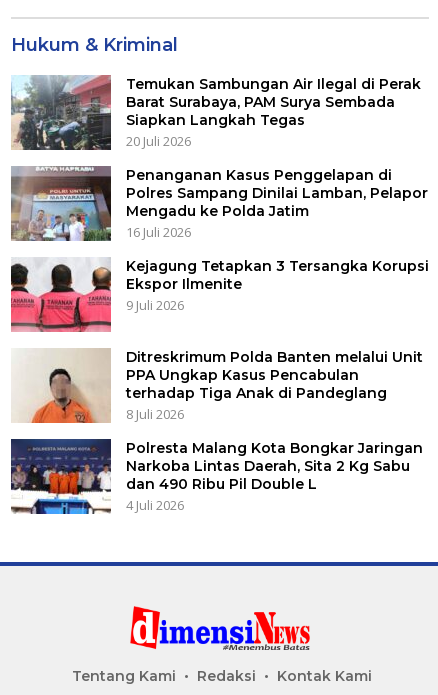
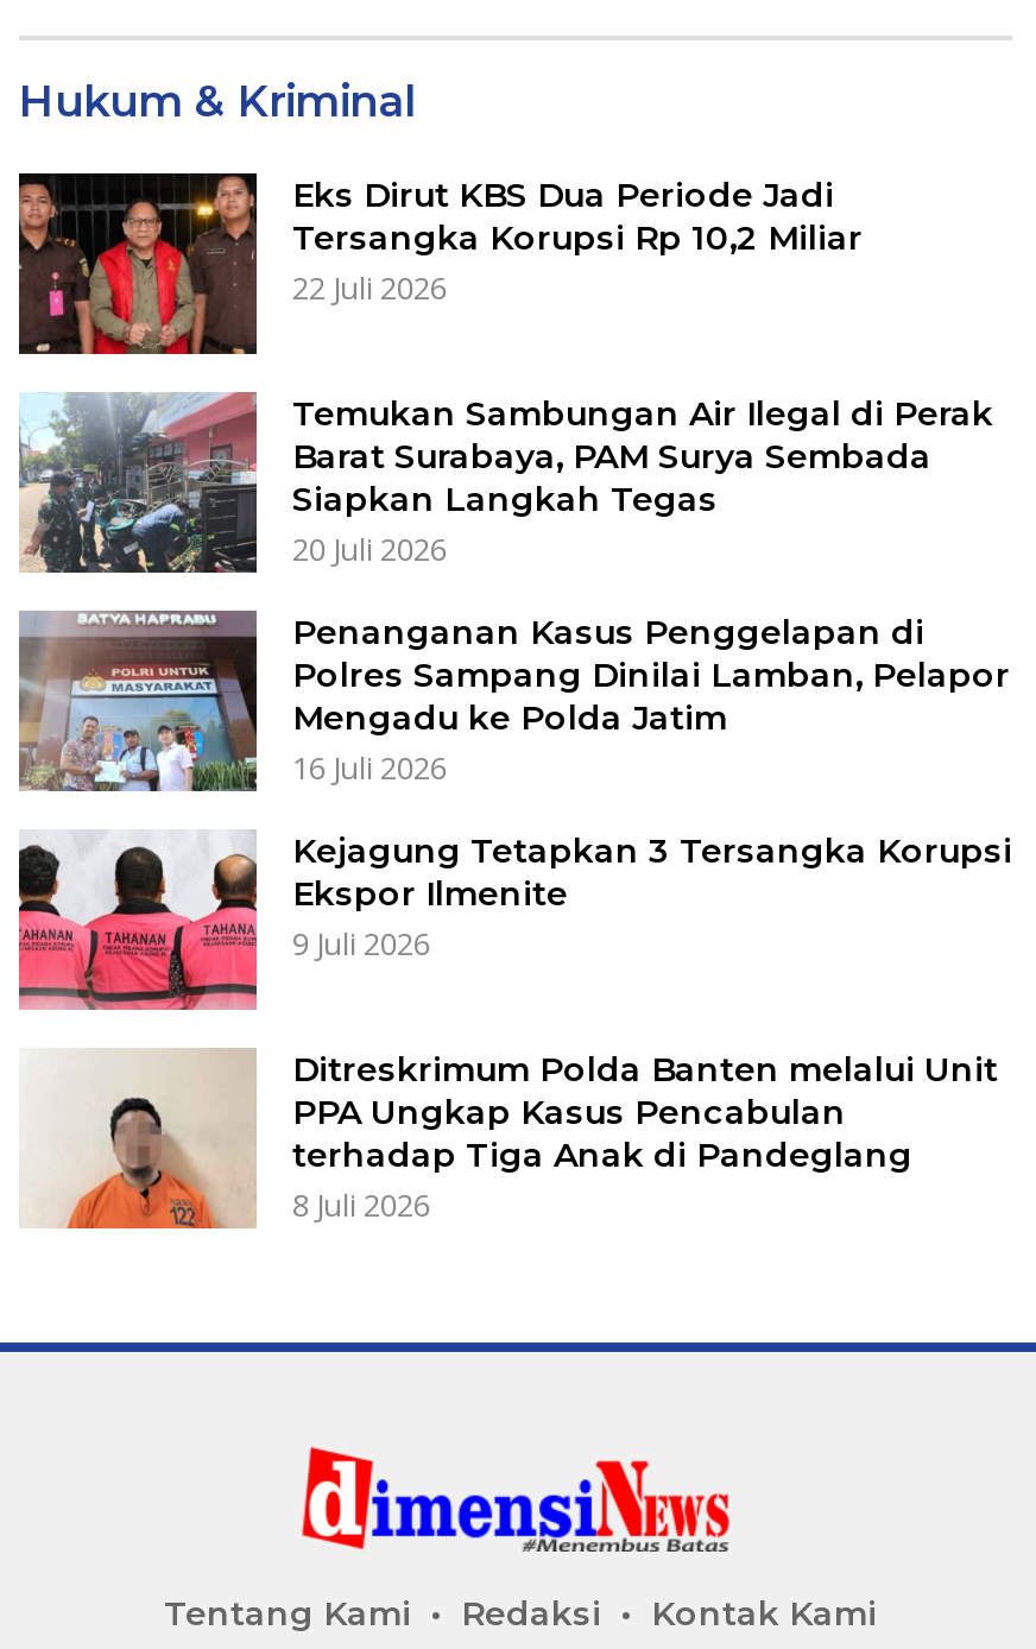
none -> [17,171,863,356] [image] | Eks Dirut KBS Dua Periode Jadi | Tersangka Korupsi Rp 10,2 Miliar | 22 Juli 2026
moved [9,73,429,423] -> [14,390,1012,1227]: [image] | Temukan Sambungan Air Ilegal di Perak | Barat Surabaya, PAM Surya Sembada | ... | terhadap Tiga Anak di Pandeglang | 8 Juli 2026
[10,438,423,515] [image] | Polresta Malang Kota Bongkar Jaringan | Narkoba Lintas Daerah, Sita 2 Kg Sabu | dan 490 Ribu Pil Double L | 4 Juli 2026 -> none

